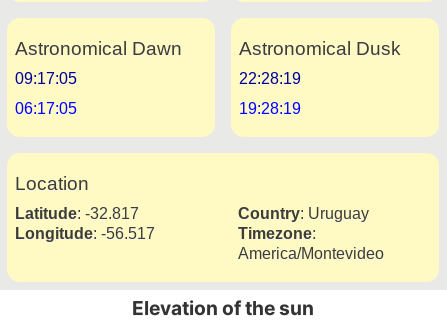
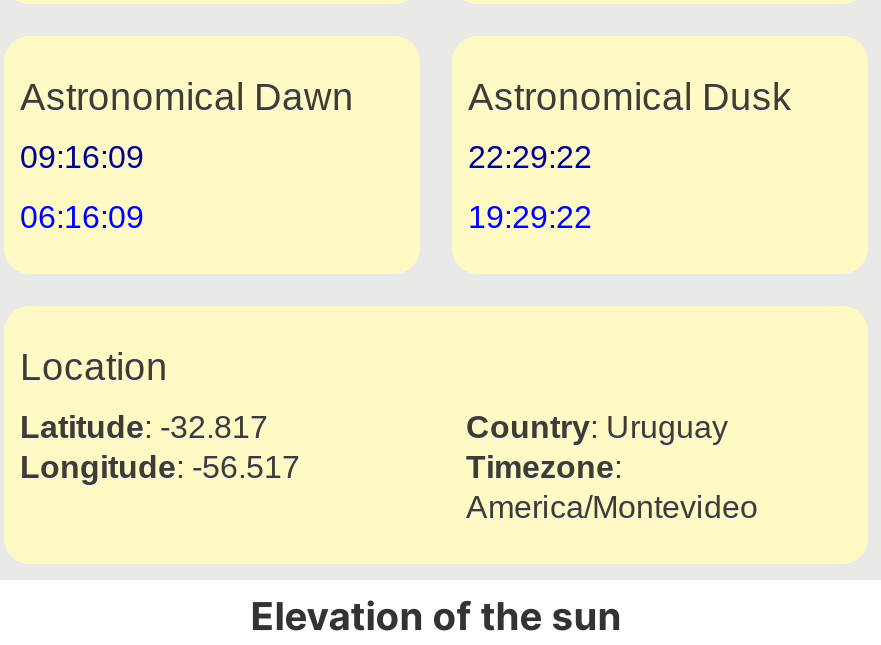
[15,70,77,87] 09:17:05 -> [20,140,144,174] 09:16:09
[239,70,301,87] 22:28:19 -> [468,140,592,174] 22:29:22
[15,100,77,117] 06:17:05 -> [20,200,144,234] 06:16:09
[239,100,301,117] 19:28:19 -> [468,200,592,234] 19:29:22

